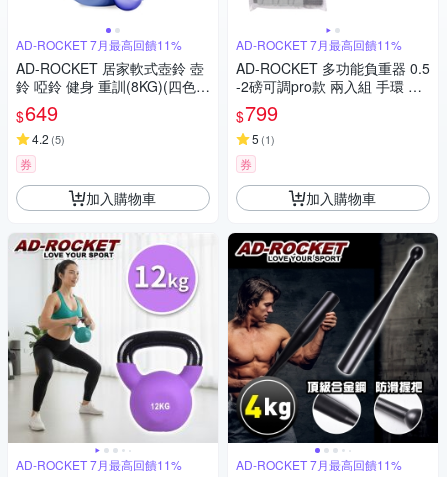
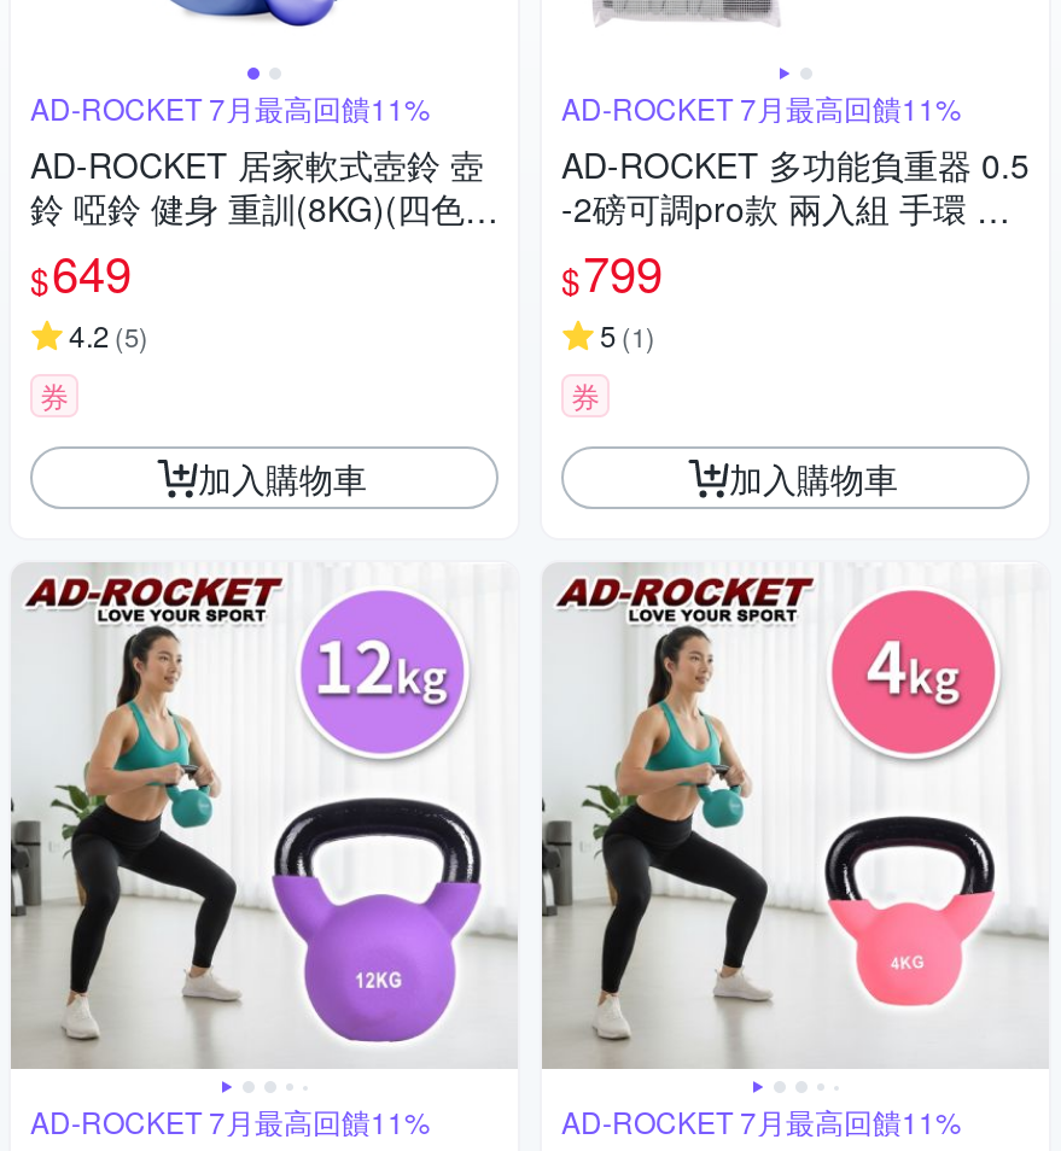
[227,232,439,451] [image] -> [540,562,1049,1069] [image]

